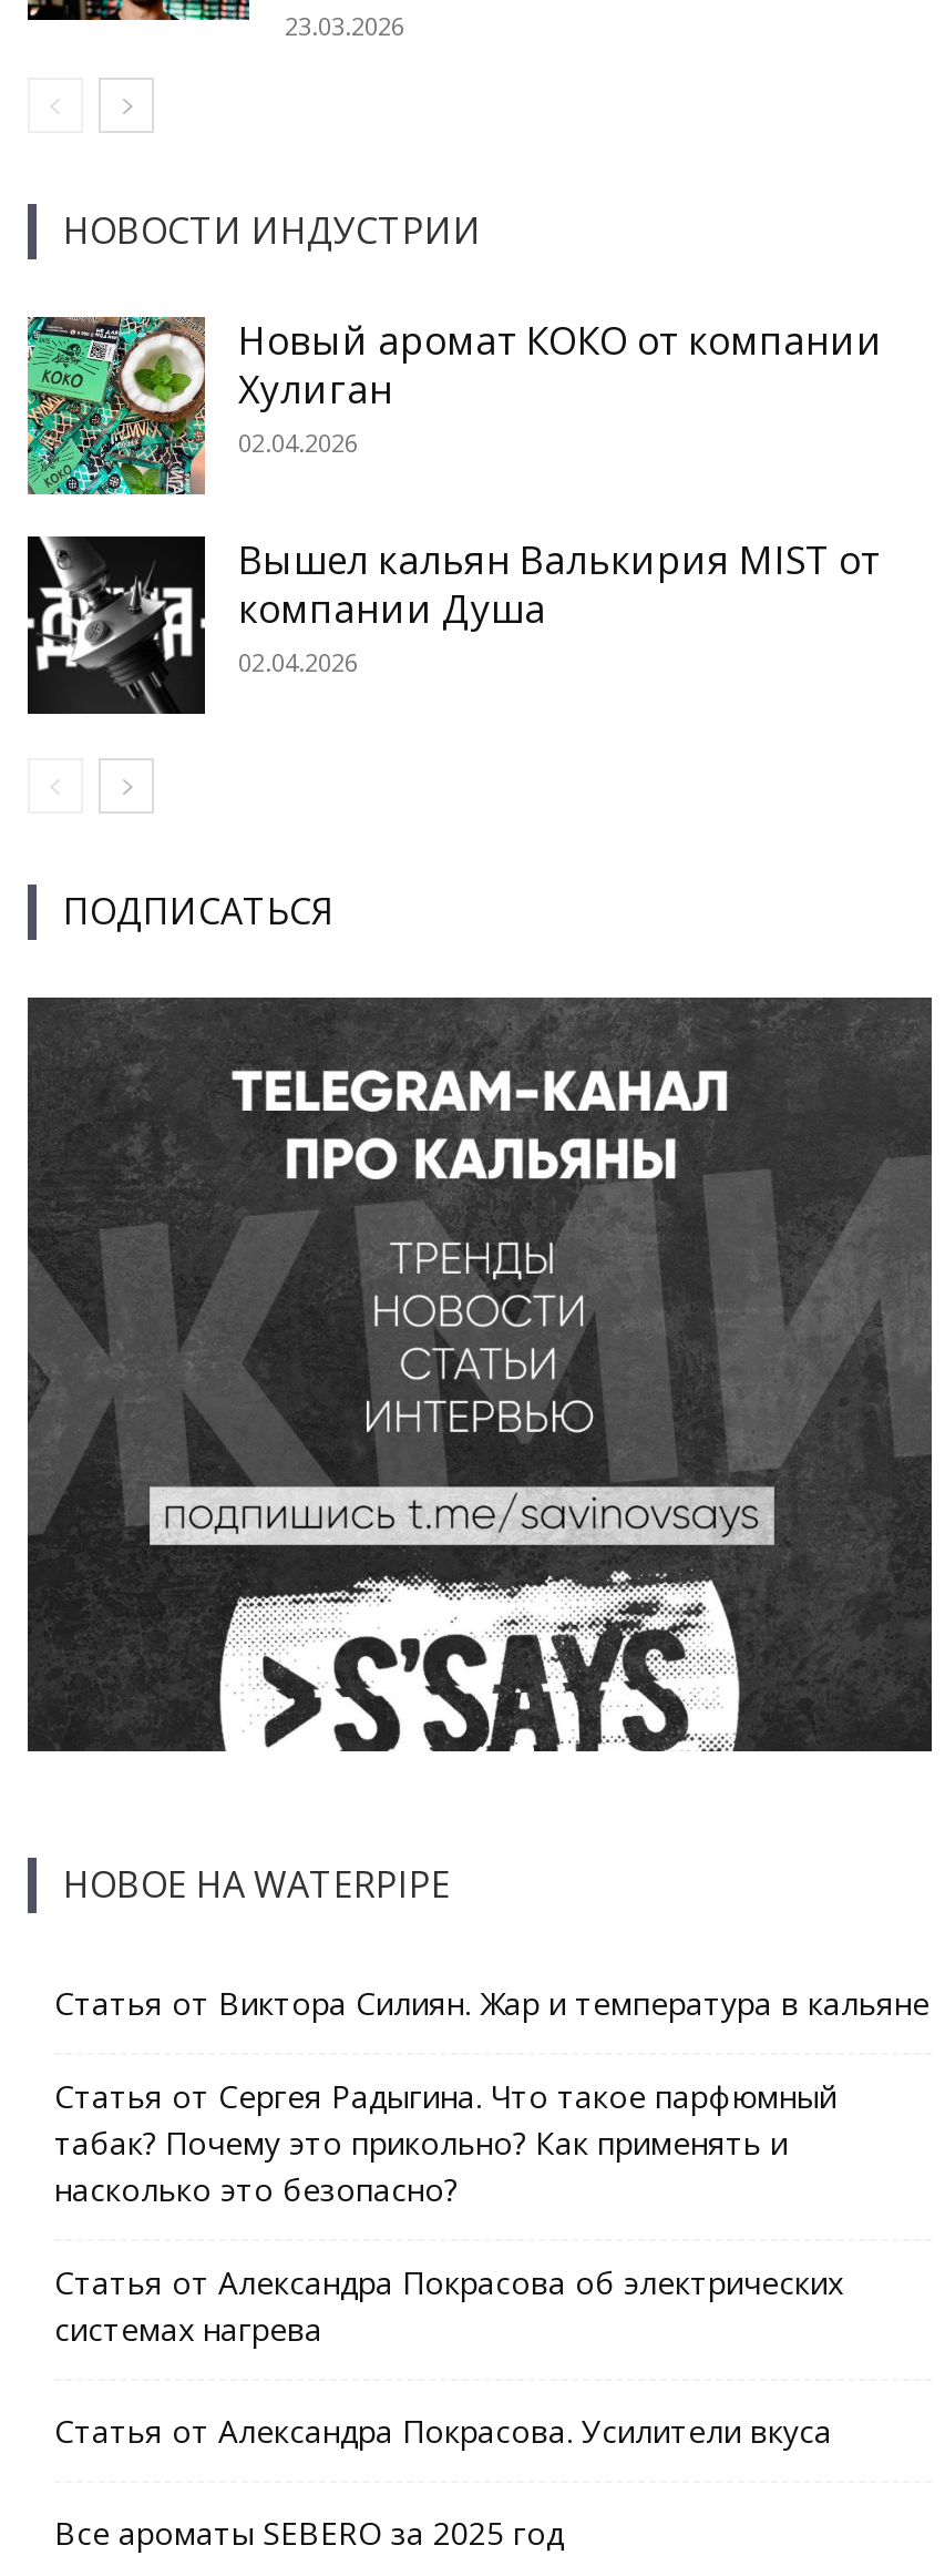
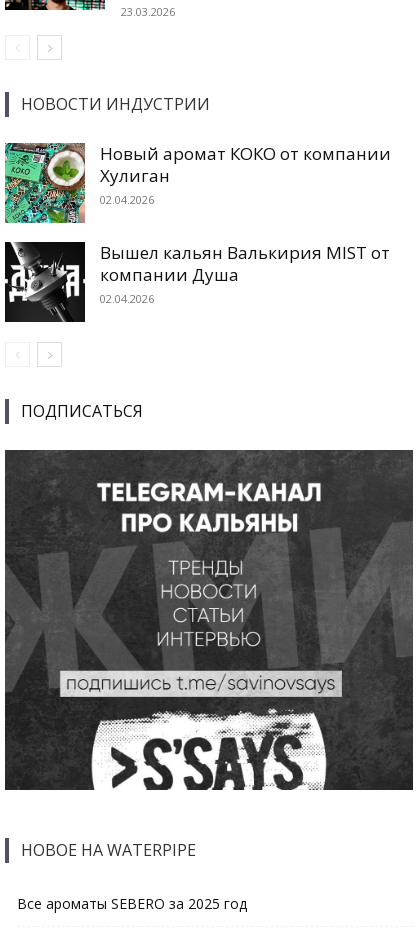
[54,1982,929,2452] Статья от Виктора Силиян. Жар и температура в кальяне | Статья от Сергея Радыгина. Что такое парфюмный | табак? Почему это прикольно? Как применять и | насколько это безопасно? | Статья от Александра Покрасова об электрических | системах нагрева | Статья от Александра Покрасова. Усилители вкуса -> none

